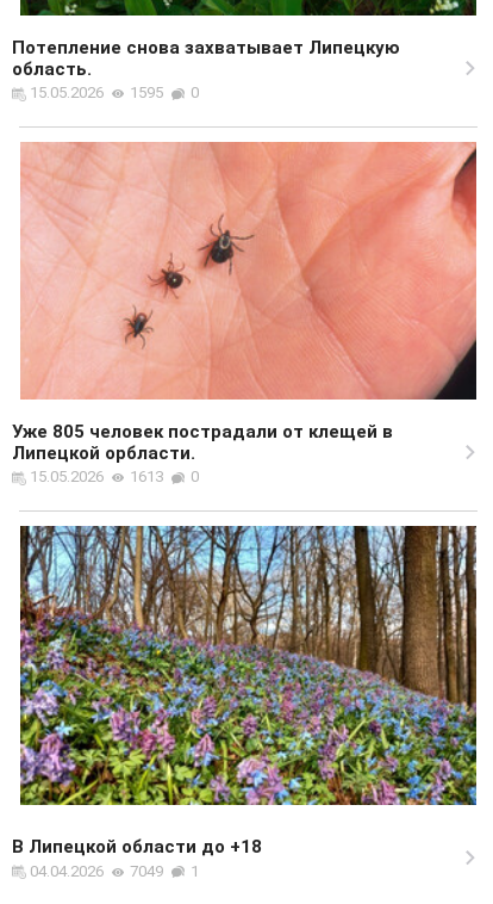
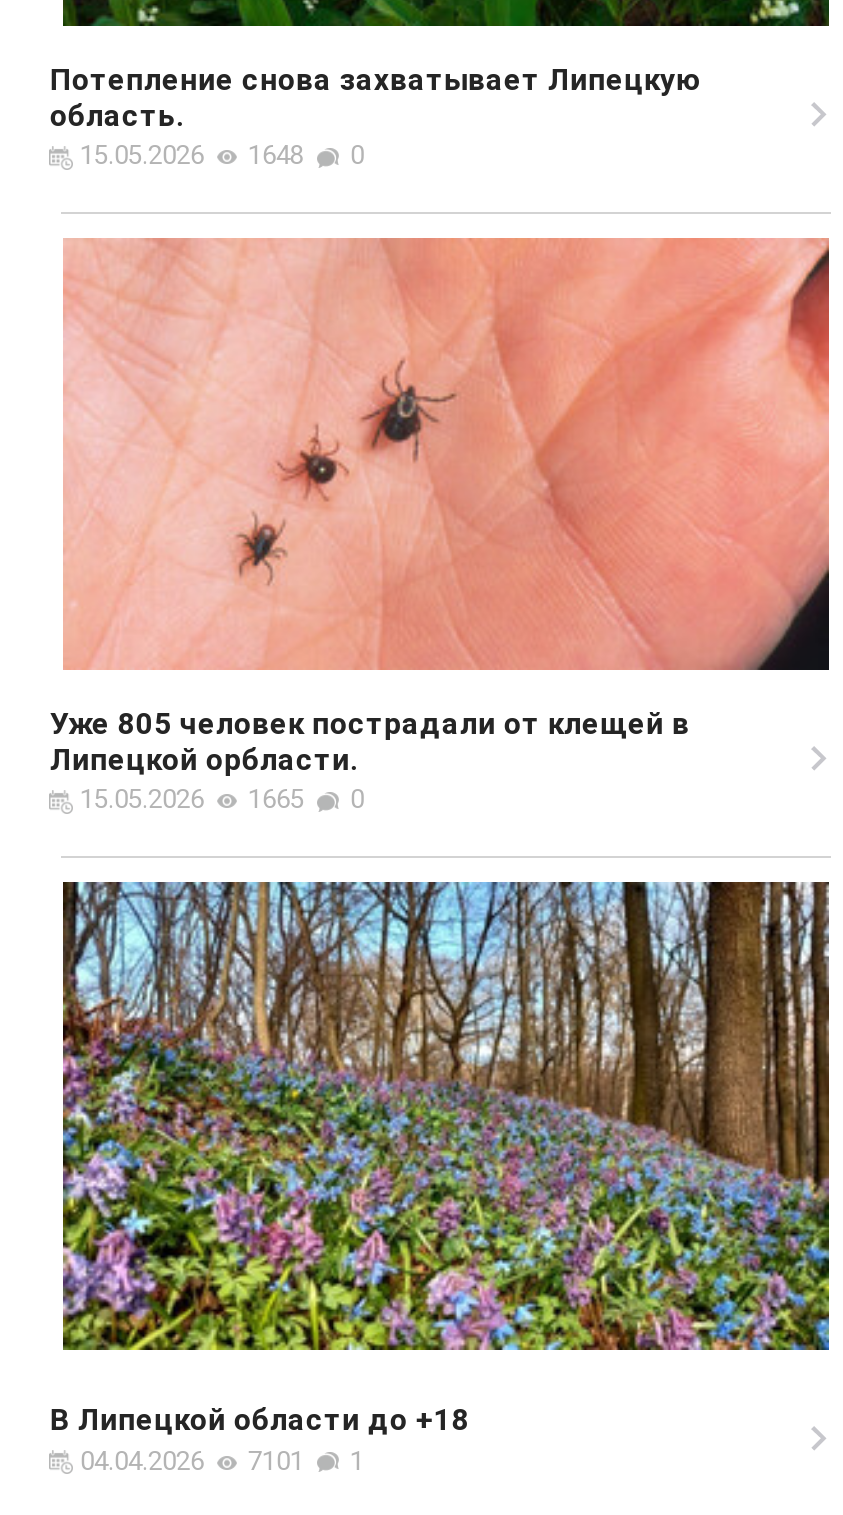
[30,84,199,102] 15.05.2026 1595 0 -> [80,141,364,171] 15.05.2026 1648 0
[30,468,199,485] 15.05.2026 1613 0 -> [80,784,364,814] 15.05.2026 1665 0
[30,862,199,880] 04.04.2026 7049 1 -> [80,1445,364,1475] 04.04.2026 7101 1

